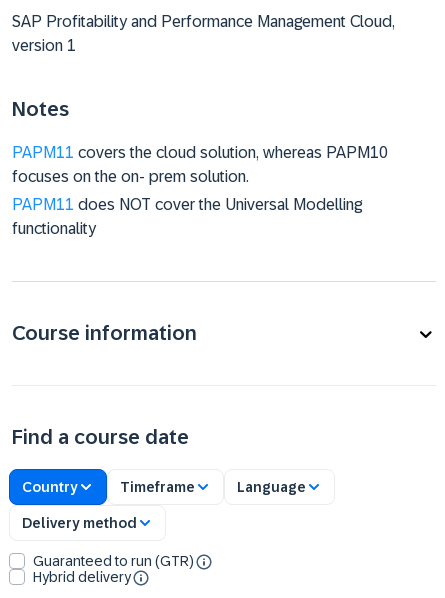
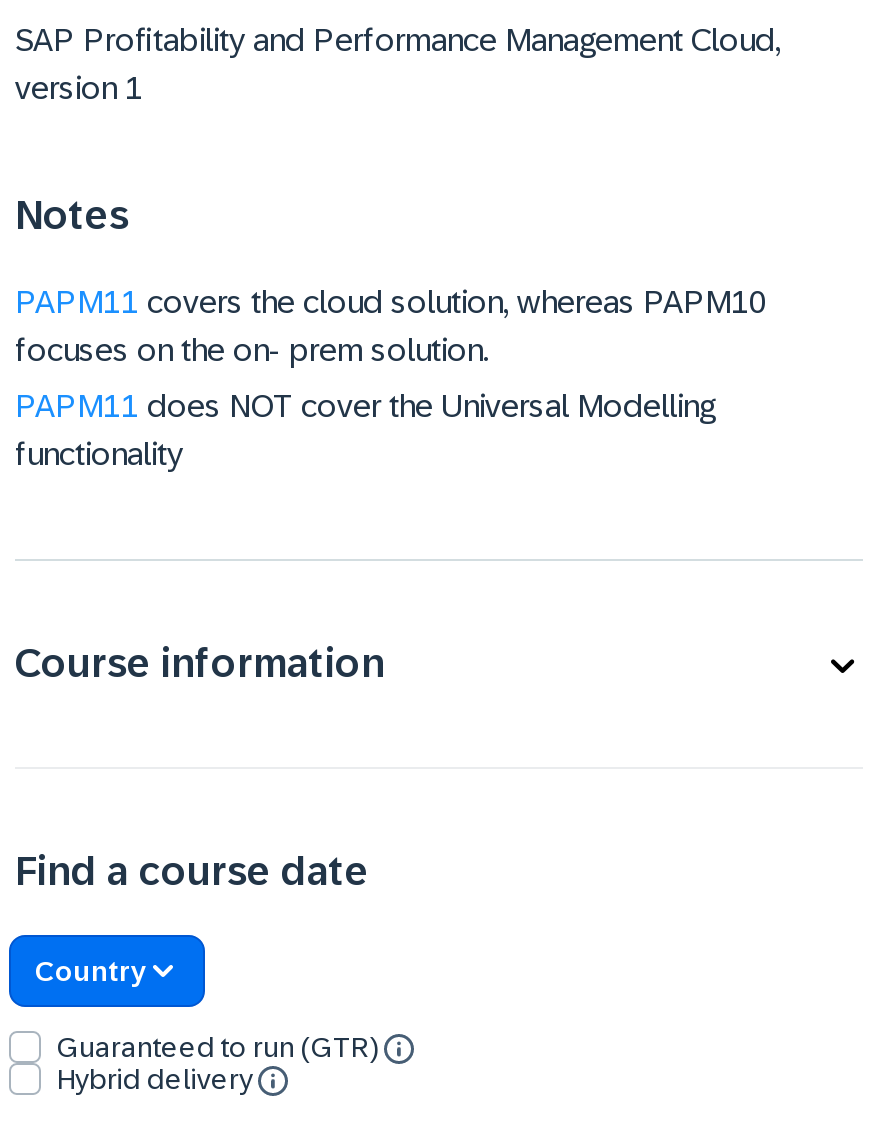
[22,478,306,530] Timeframe | Language | Delivery method -> none

